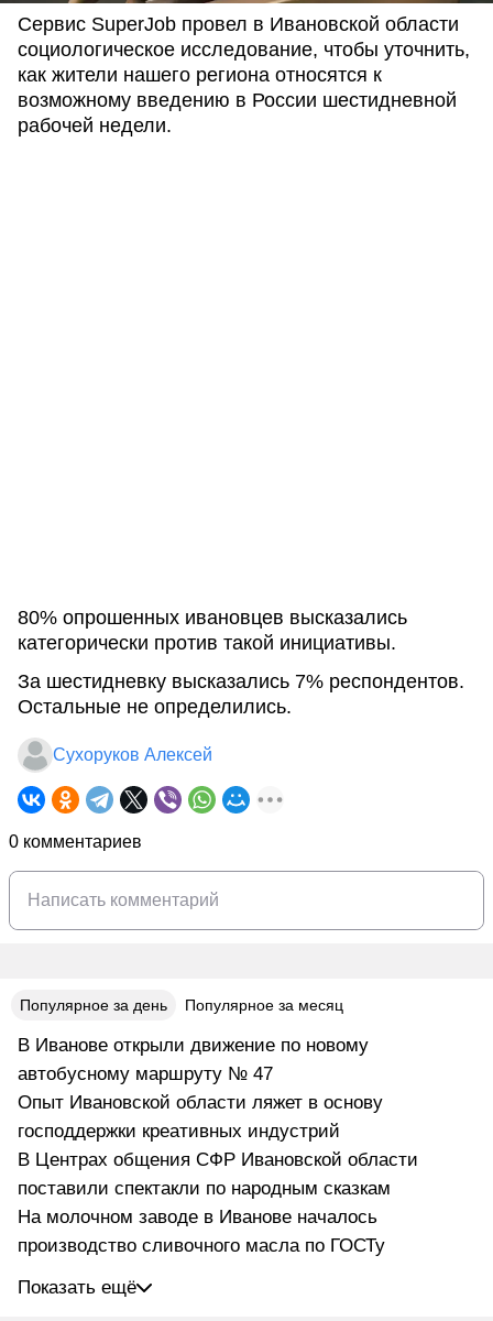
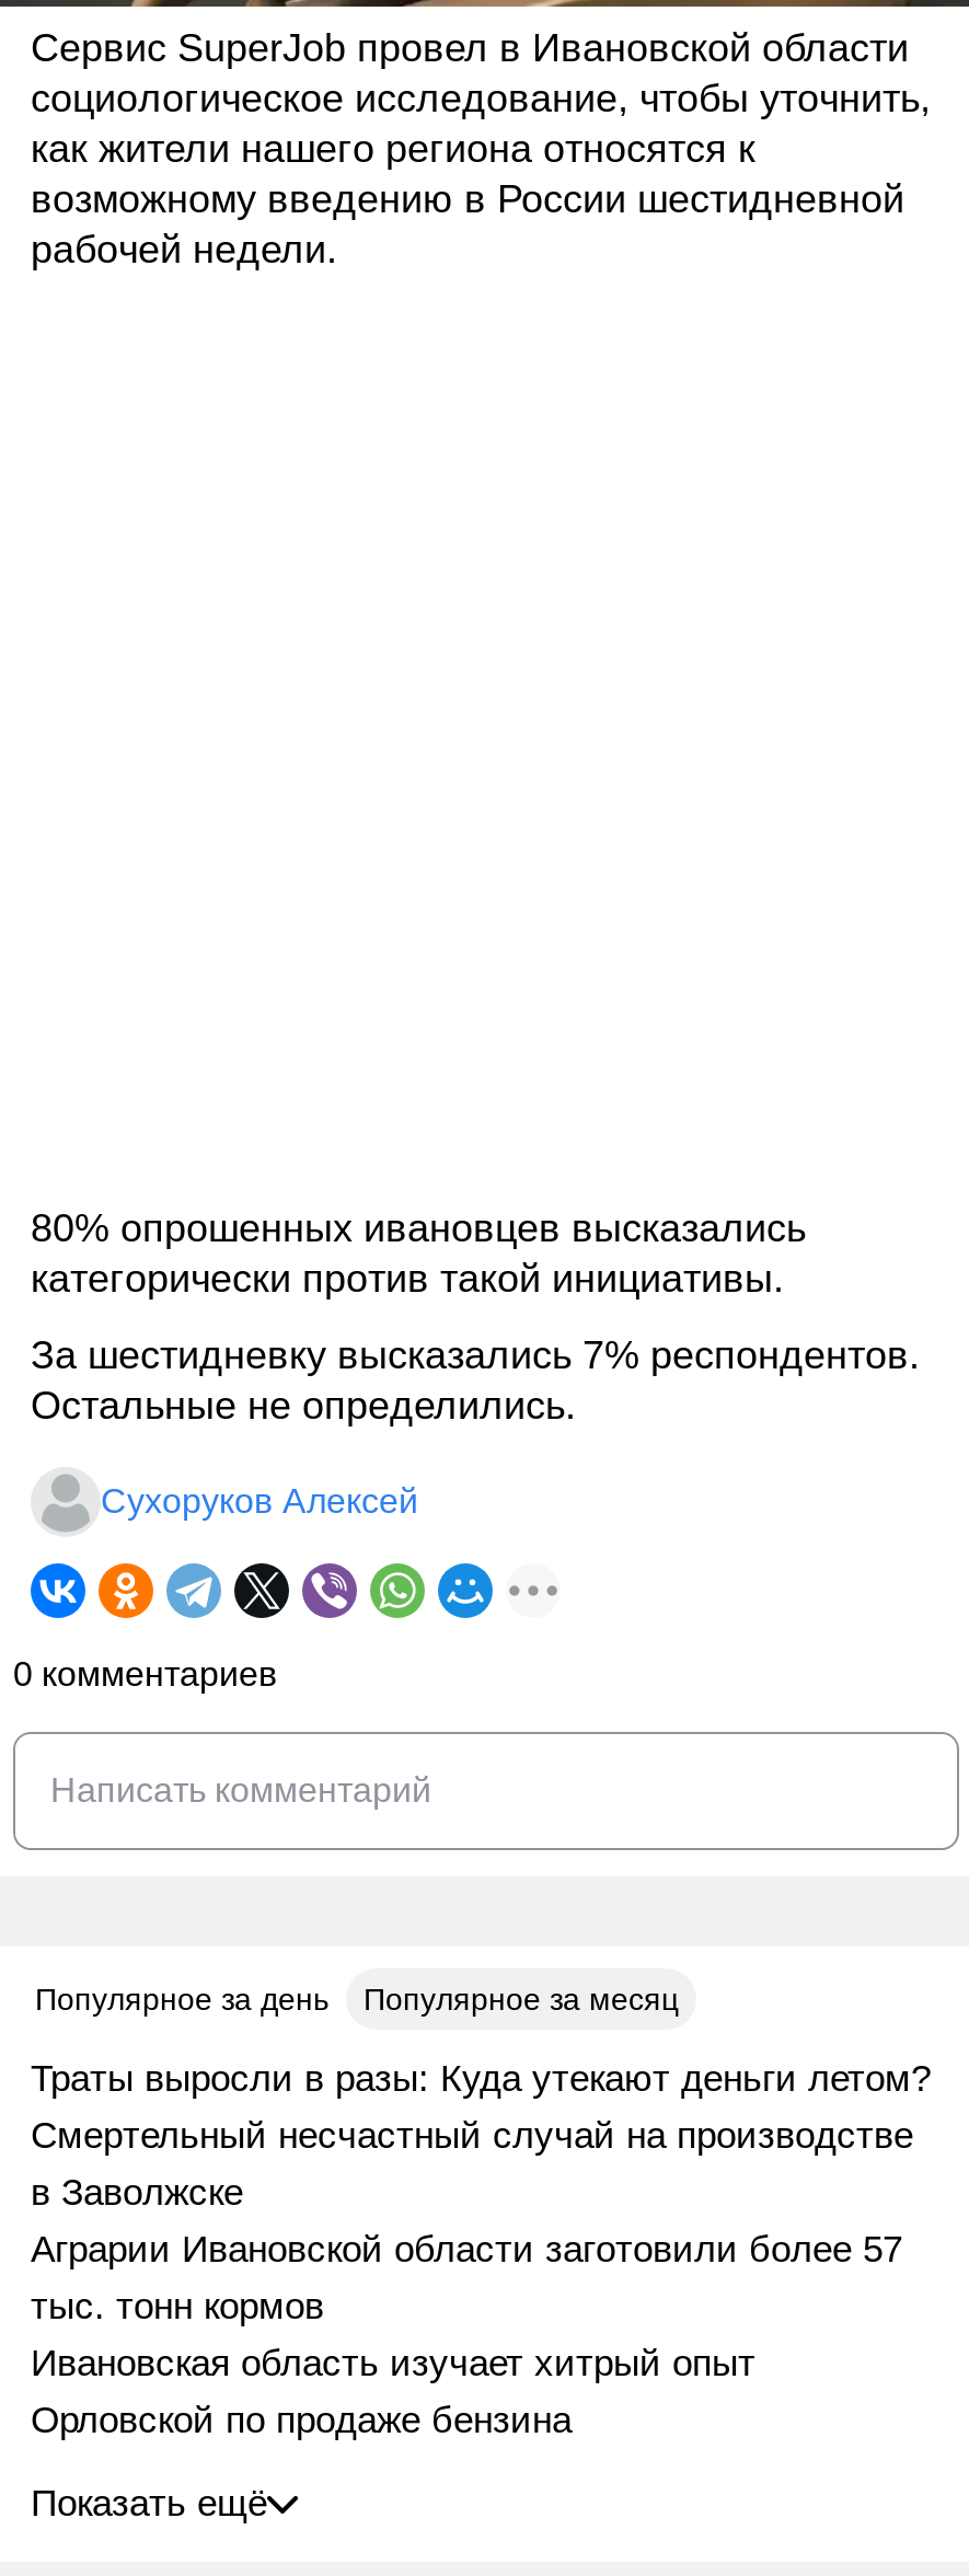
[18,1035,418,1256] В Иванове открыли движение по новому | автобусному маршруту № 47 | Опыт Ивановской области ляжет в основу | господдержки креативных индустрий | В Центрах общения СФР Ивановской области | поставили спектакли по народным сказкам | На молочном заводе в Иванове началось | производство сливочного масла по ГОСТу -> [31,2058,931,2441] Траты выросли в разы: Куда утекают деньги летом? | Смертельный несчастный случай на производстве | в Заволжске | Аграрии Ивановской области заготовили более 57 | тыс. тонн кормов | Ивановская область изучает хитрый опыт | Орловской по продаже бензина

